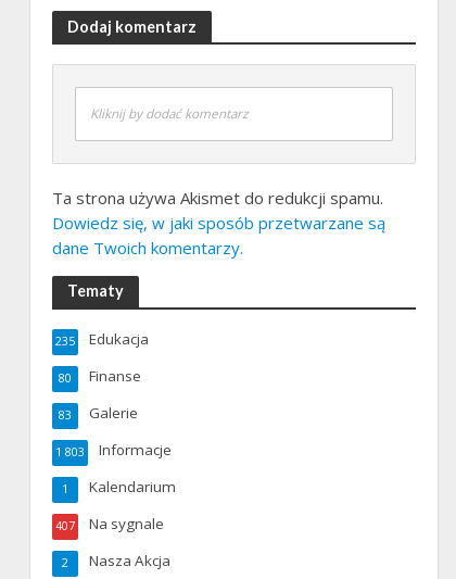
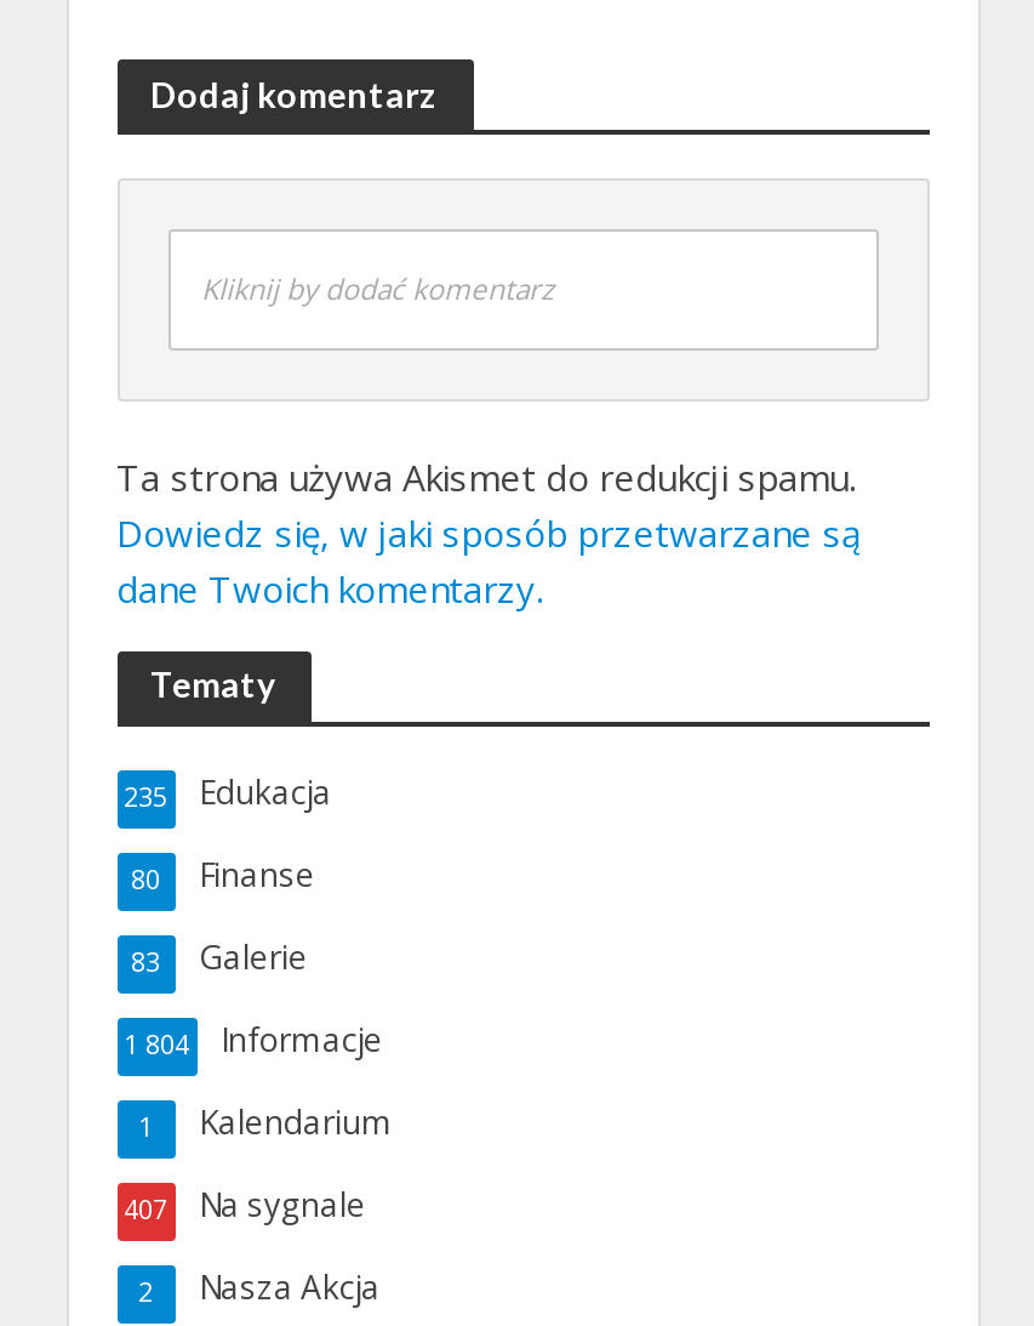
[55,439,171,459] 1 803 Informacje -> [124,1017,383,1060] 1 804 Informacje

